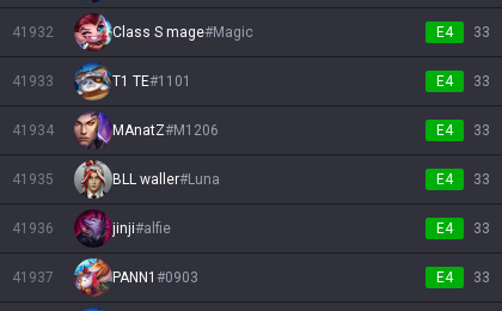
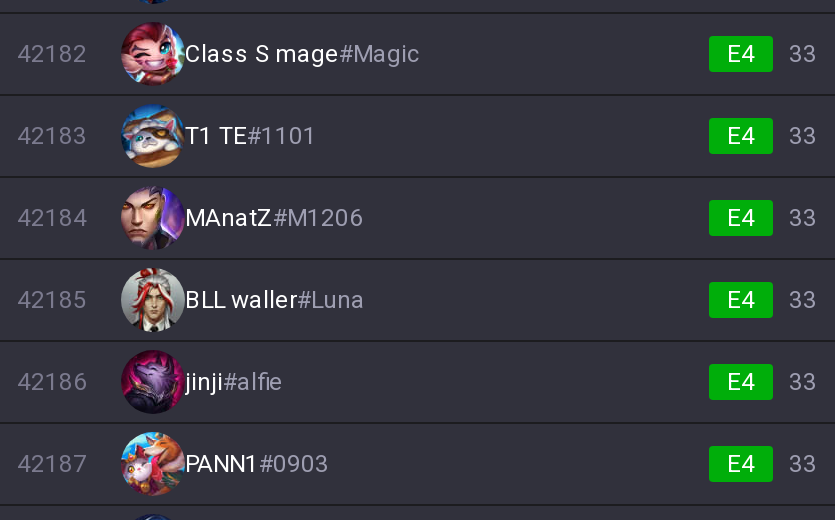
[12,24,54,41] 41932 -> [17,40,87,68] 42182
[12,73,54,90] 41933 -> [17,122,87,150] 42183
[12,122,54,139] 41934 -> [17,204,87,232] 42184
[12,171,54,188] 41935 -> [17,286,87,314] 42185
[12,220,54,237] 41936 -> [17,368,87,396] 42186
[12,269,54,286] 41937 -> [17,450,87,478] 42187

